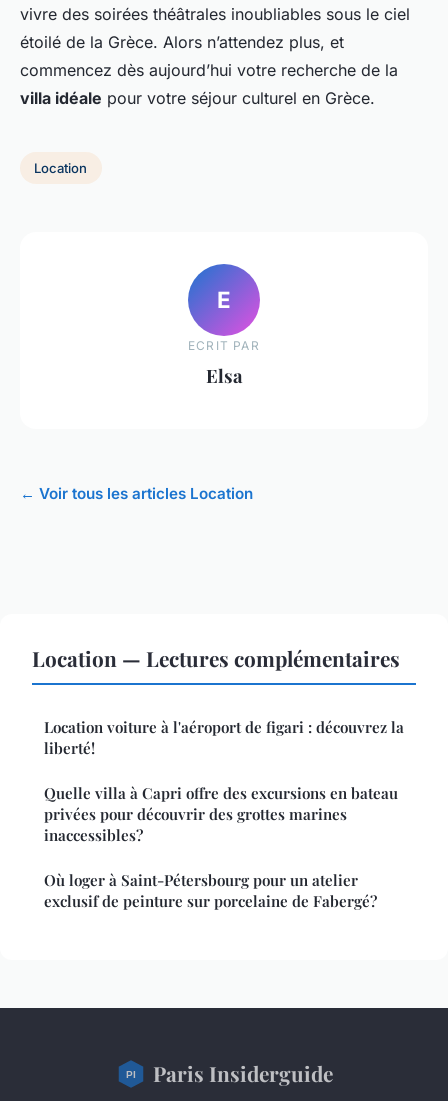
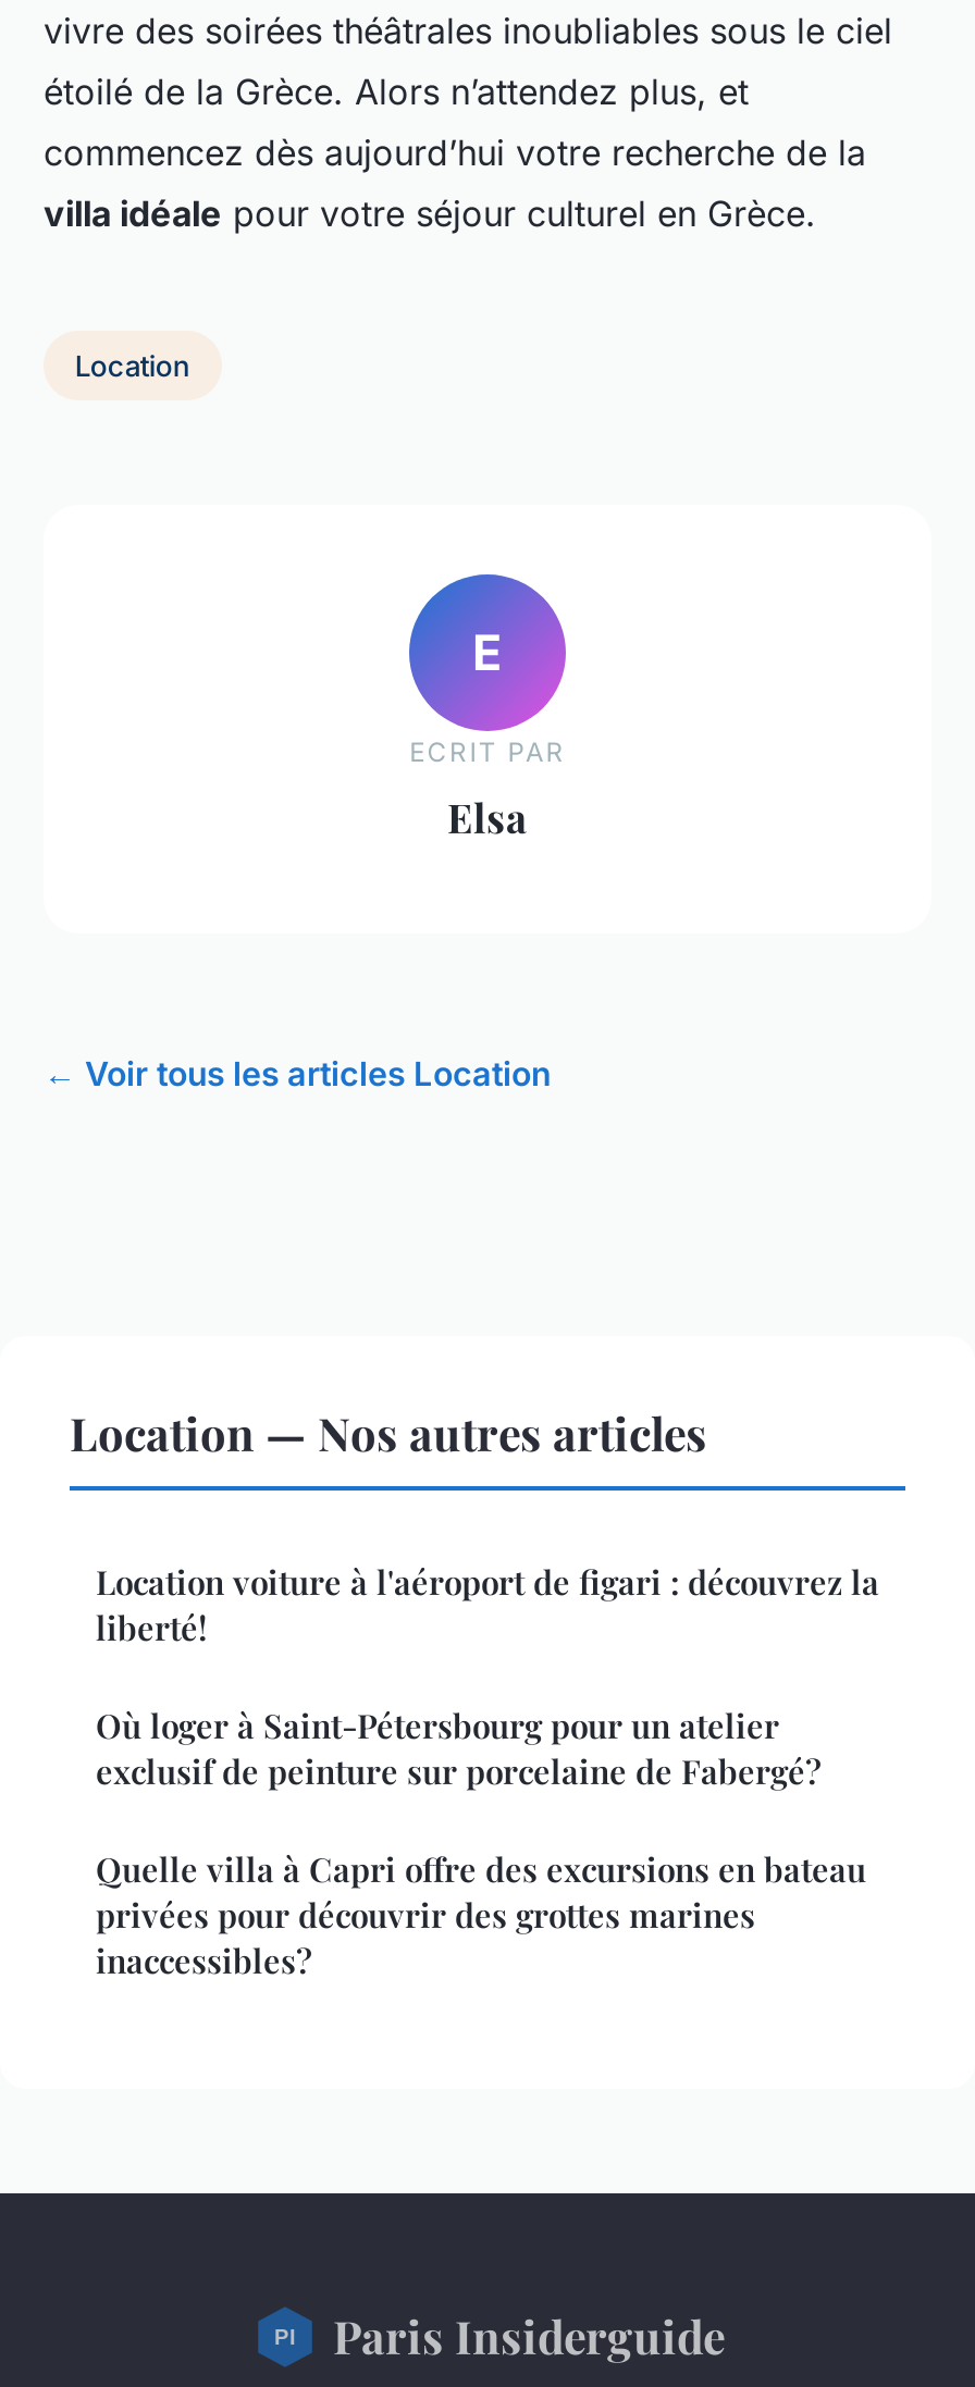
[32,644,400,672] Location — Lectures complémentaires -> [70,1402,707,1463] Location — Nos autres articles
moved [44,783,398,845] -> [96,1848,866,1983]: Quelle villa à Capri offre des excursions en bateau | privées pour découvrir des grottes marines | inaccessibles?
moved [44,870,377,911] -> [96,1705,820,1794]: Où loger à Saint-Pétersbourg pour un atelier | exclusif de peinture sur porcelaine de Fabergé?

